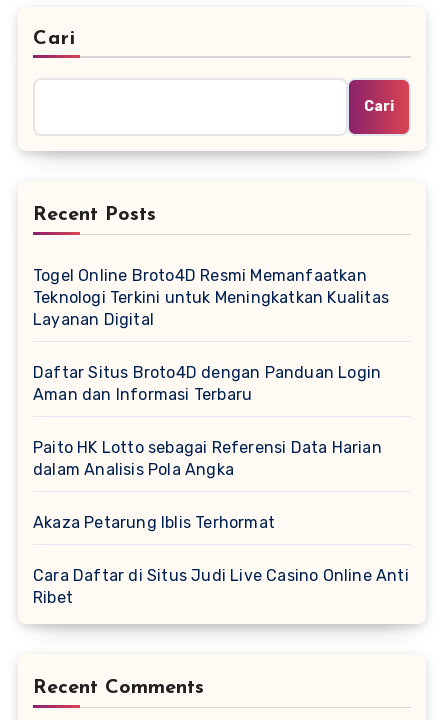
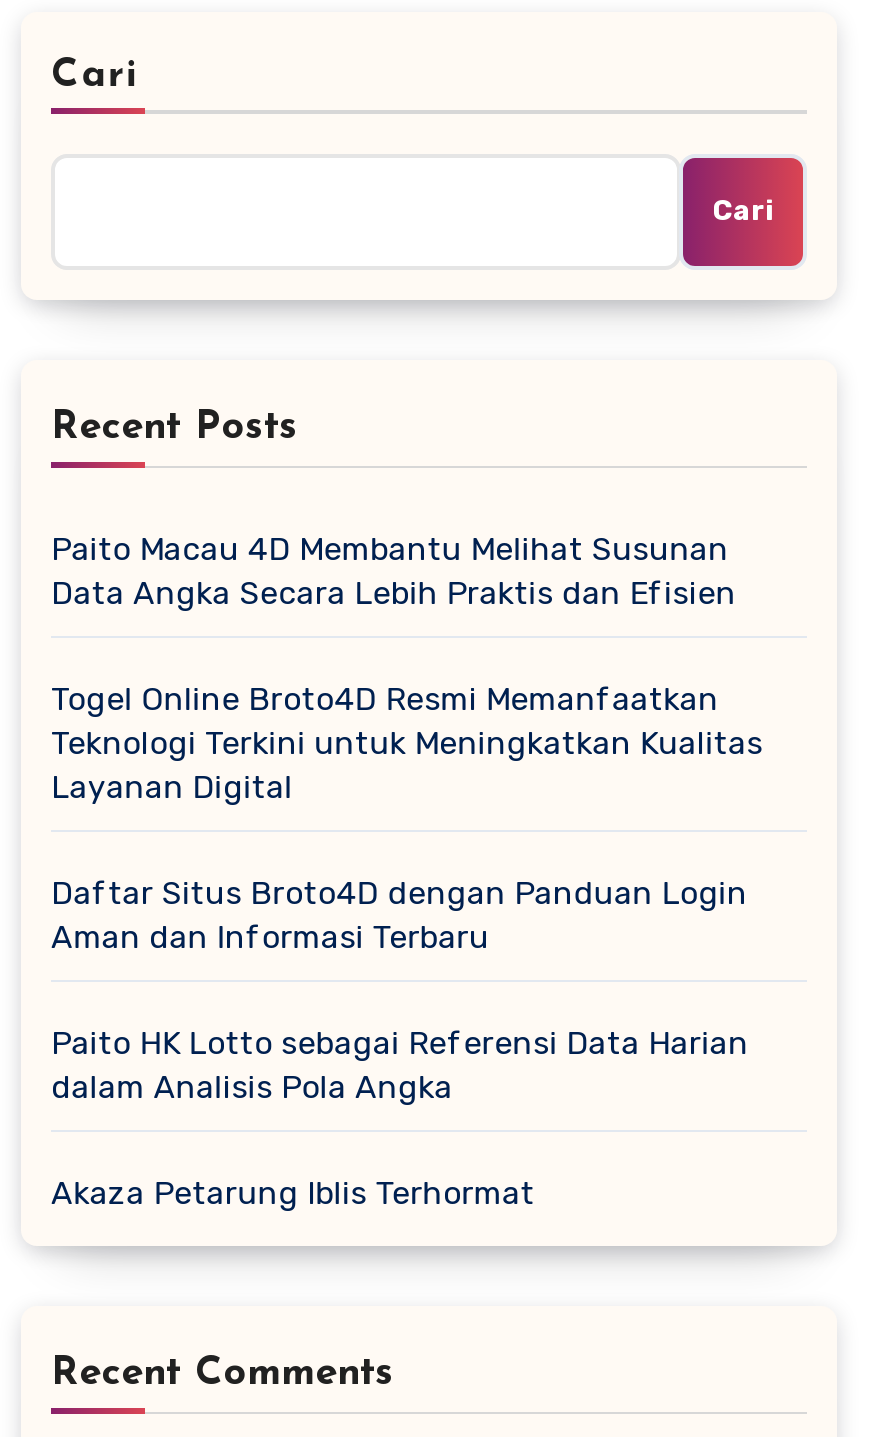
none -> [51,529,736,611] Paito Macau 4D Membantu Melihat Susunan | Data Angka Secara Lebih Praktis dan Efisien
moved [33,266,389,532] -> [51,679,763,1211]: Togel Online Broto4D Resmi Memanfaatkan | Teknologi Terkini untuk Meningkatkan Kualitas | Layanan Digital | Daftar Situs Broto4D dengan Panduan Login | Aman dan Informasi Terbaru | Paito HK Lotto sebagai Referensi Data Harian | dalam Analisis Pola Angka | Akaza Petarung Iblis Terhormat
[33,566,409,607] Cara Daftar di Situs Judi Live Casino Online Anti | Ribet -> none

